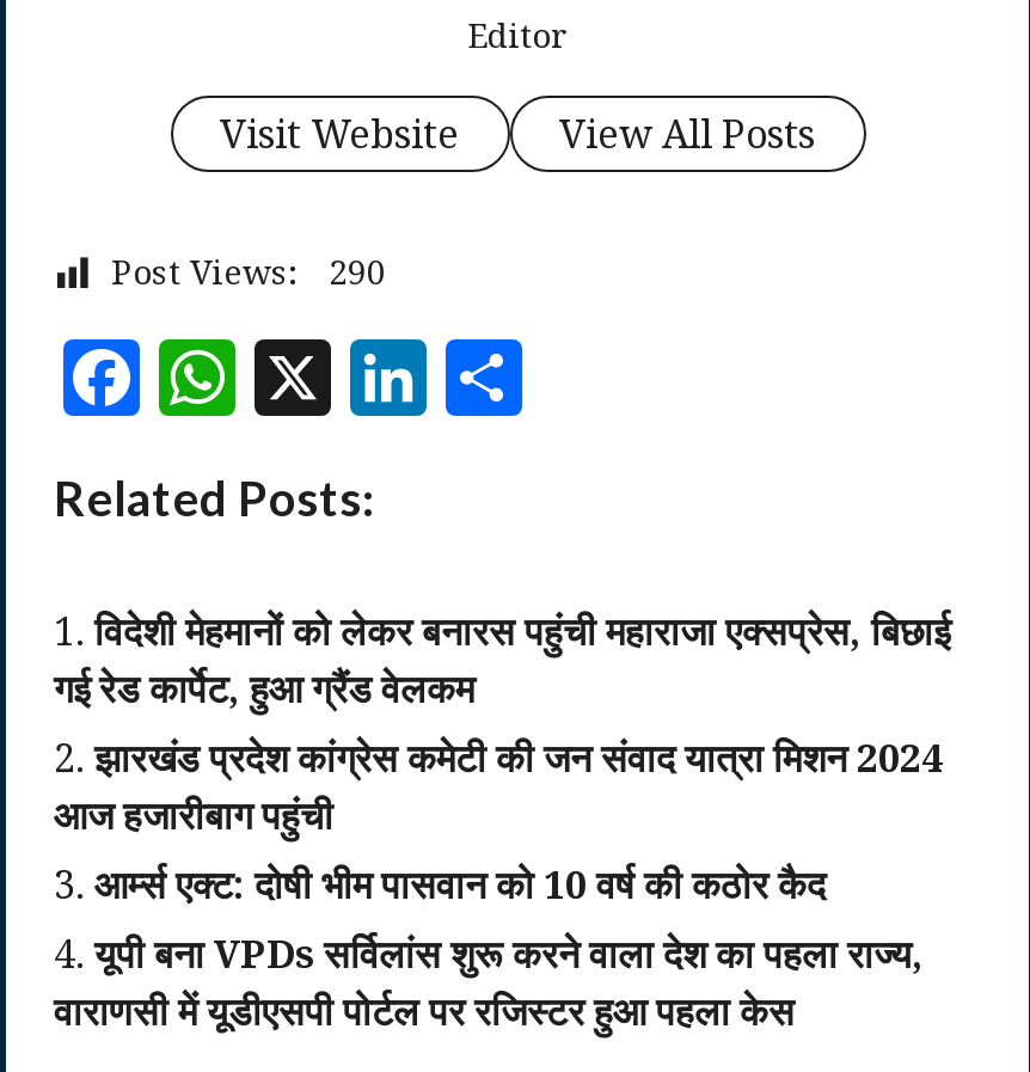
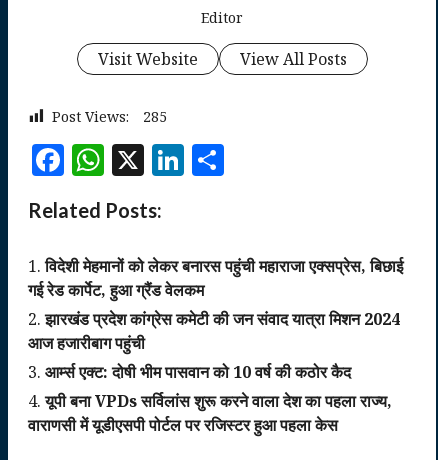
[111,250,386,295] Post Views: 290 -> [52,107,167,126] Post Views: 285

